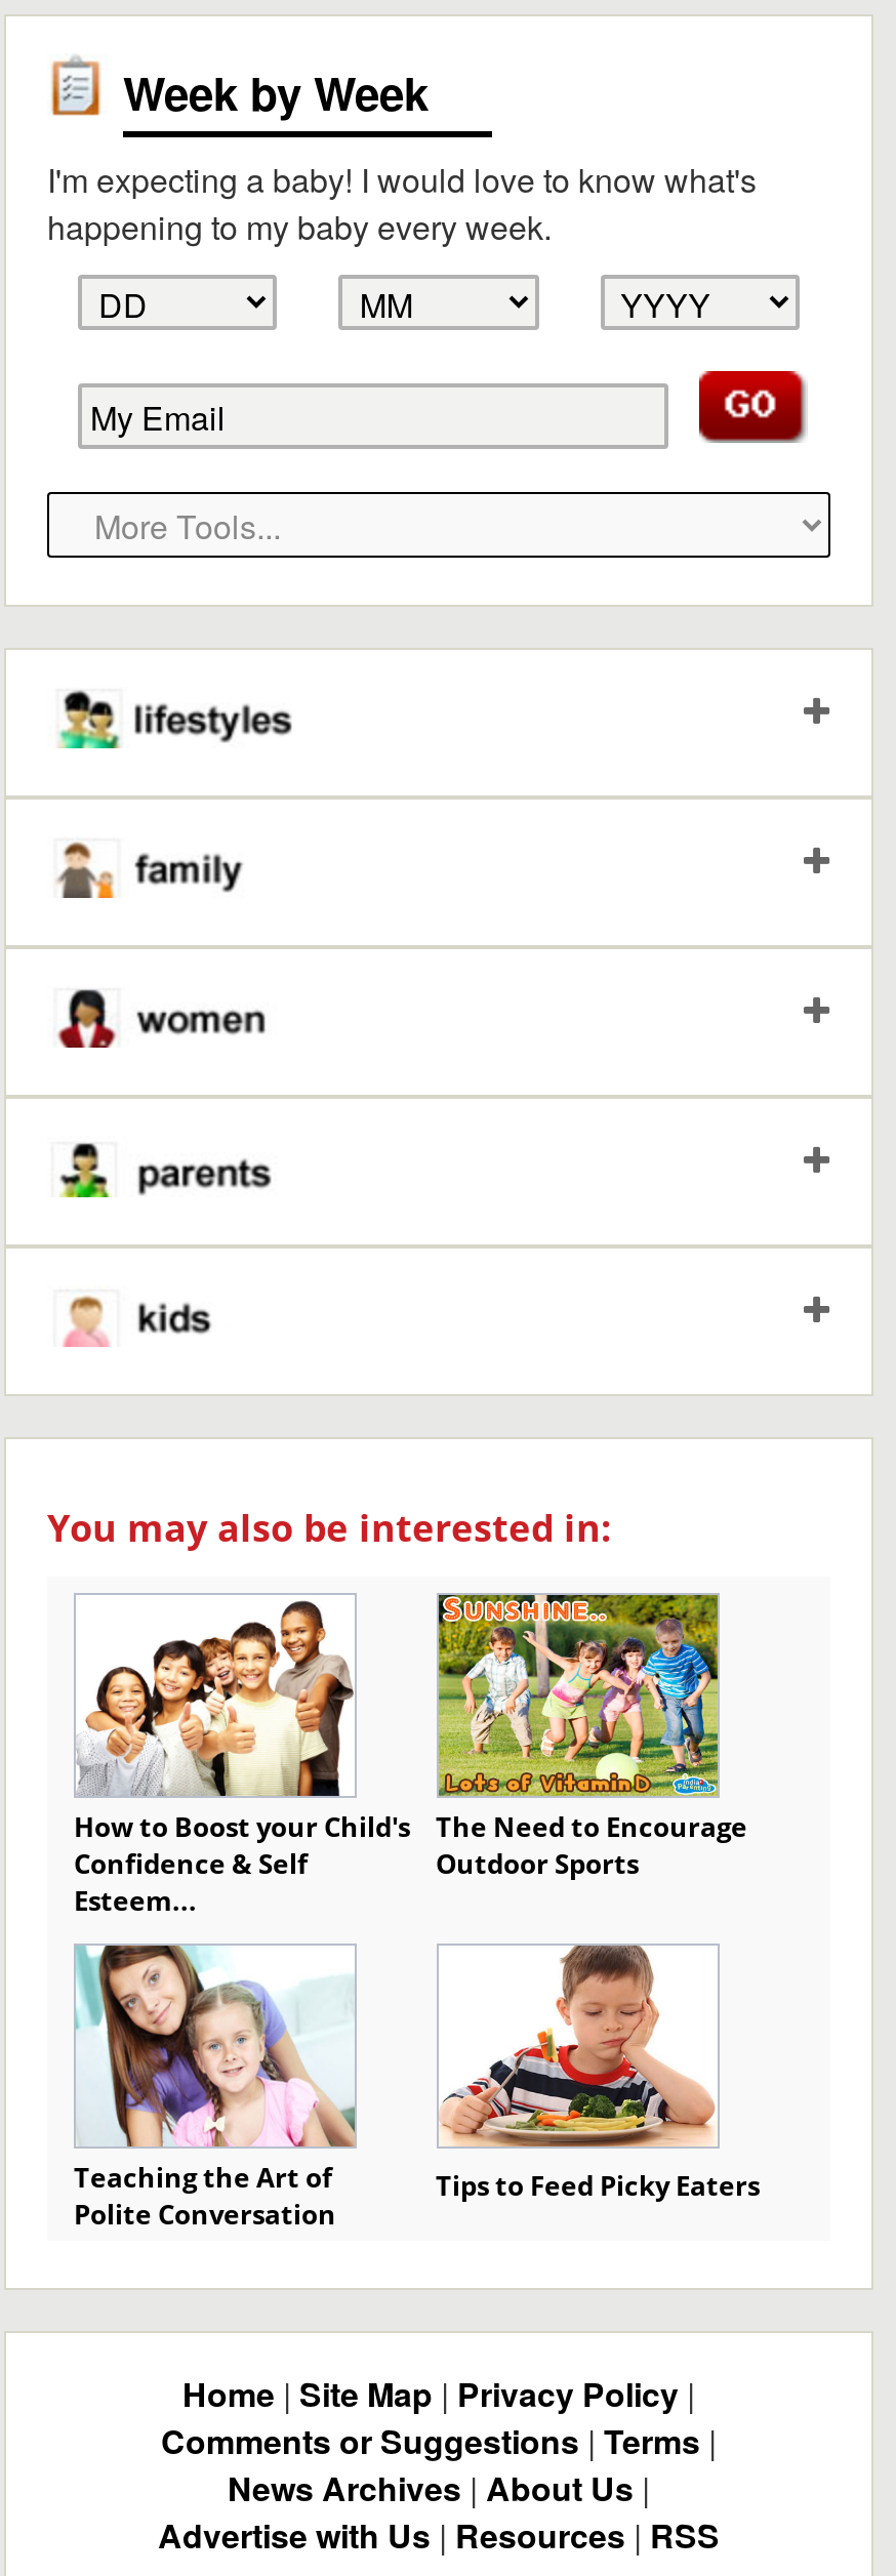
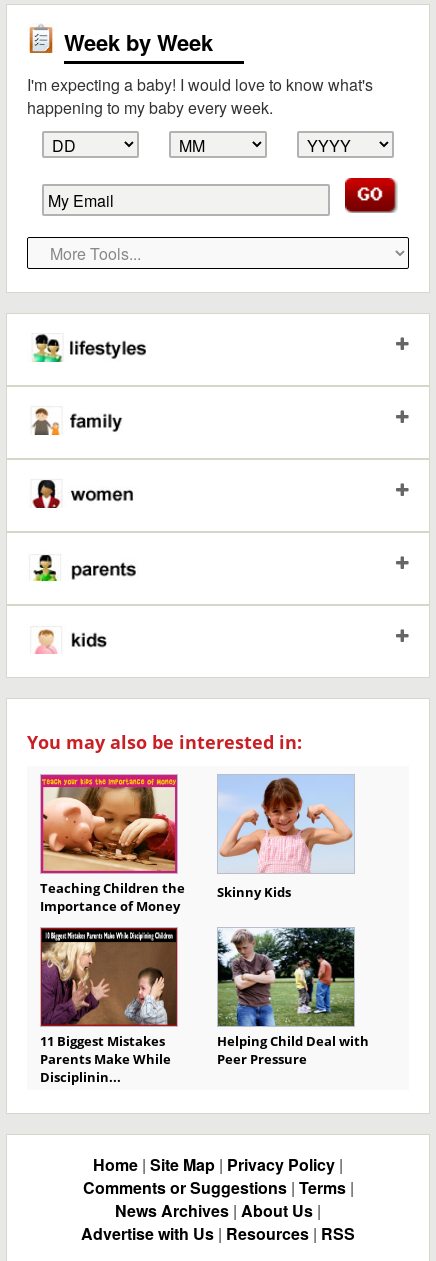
[74,1595,410,1920] [image] | How to Boost your Child's | Confidence & Self | Esteem... -> [40,774,185,915] [image] | Teaching Children the | Importance of Money
[436,1593,747,1883] [image] | The Need to Encourage | Outdoor Sports -> [216,775,354,901] [image] | Skinny Kids
[74,1907,357,2233] [image] | Teaching the Art of | Polite Conversation -> [40,927,178,1086] [image] | 11 Biggest Mistakes | Parents Make While | Disciplinin...
[436,1907,760,2205] [image] | Tips to Feed Picky Eaters -> [216,926,368,1068] [image] | Helping Child Deal with | Peer Pressure

